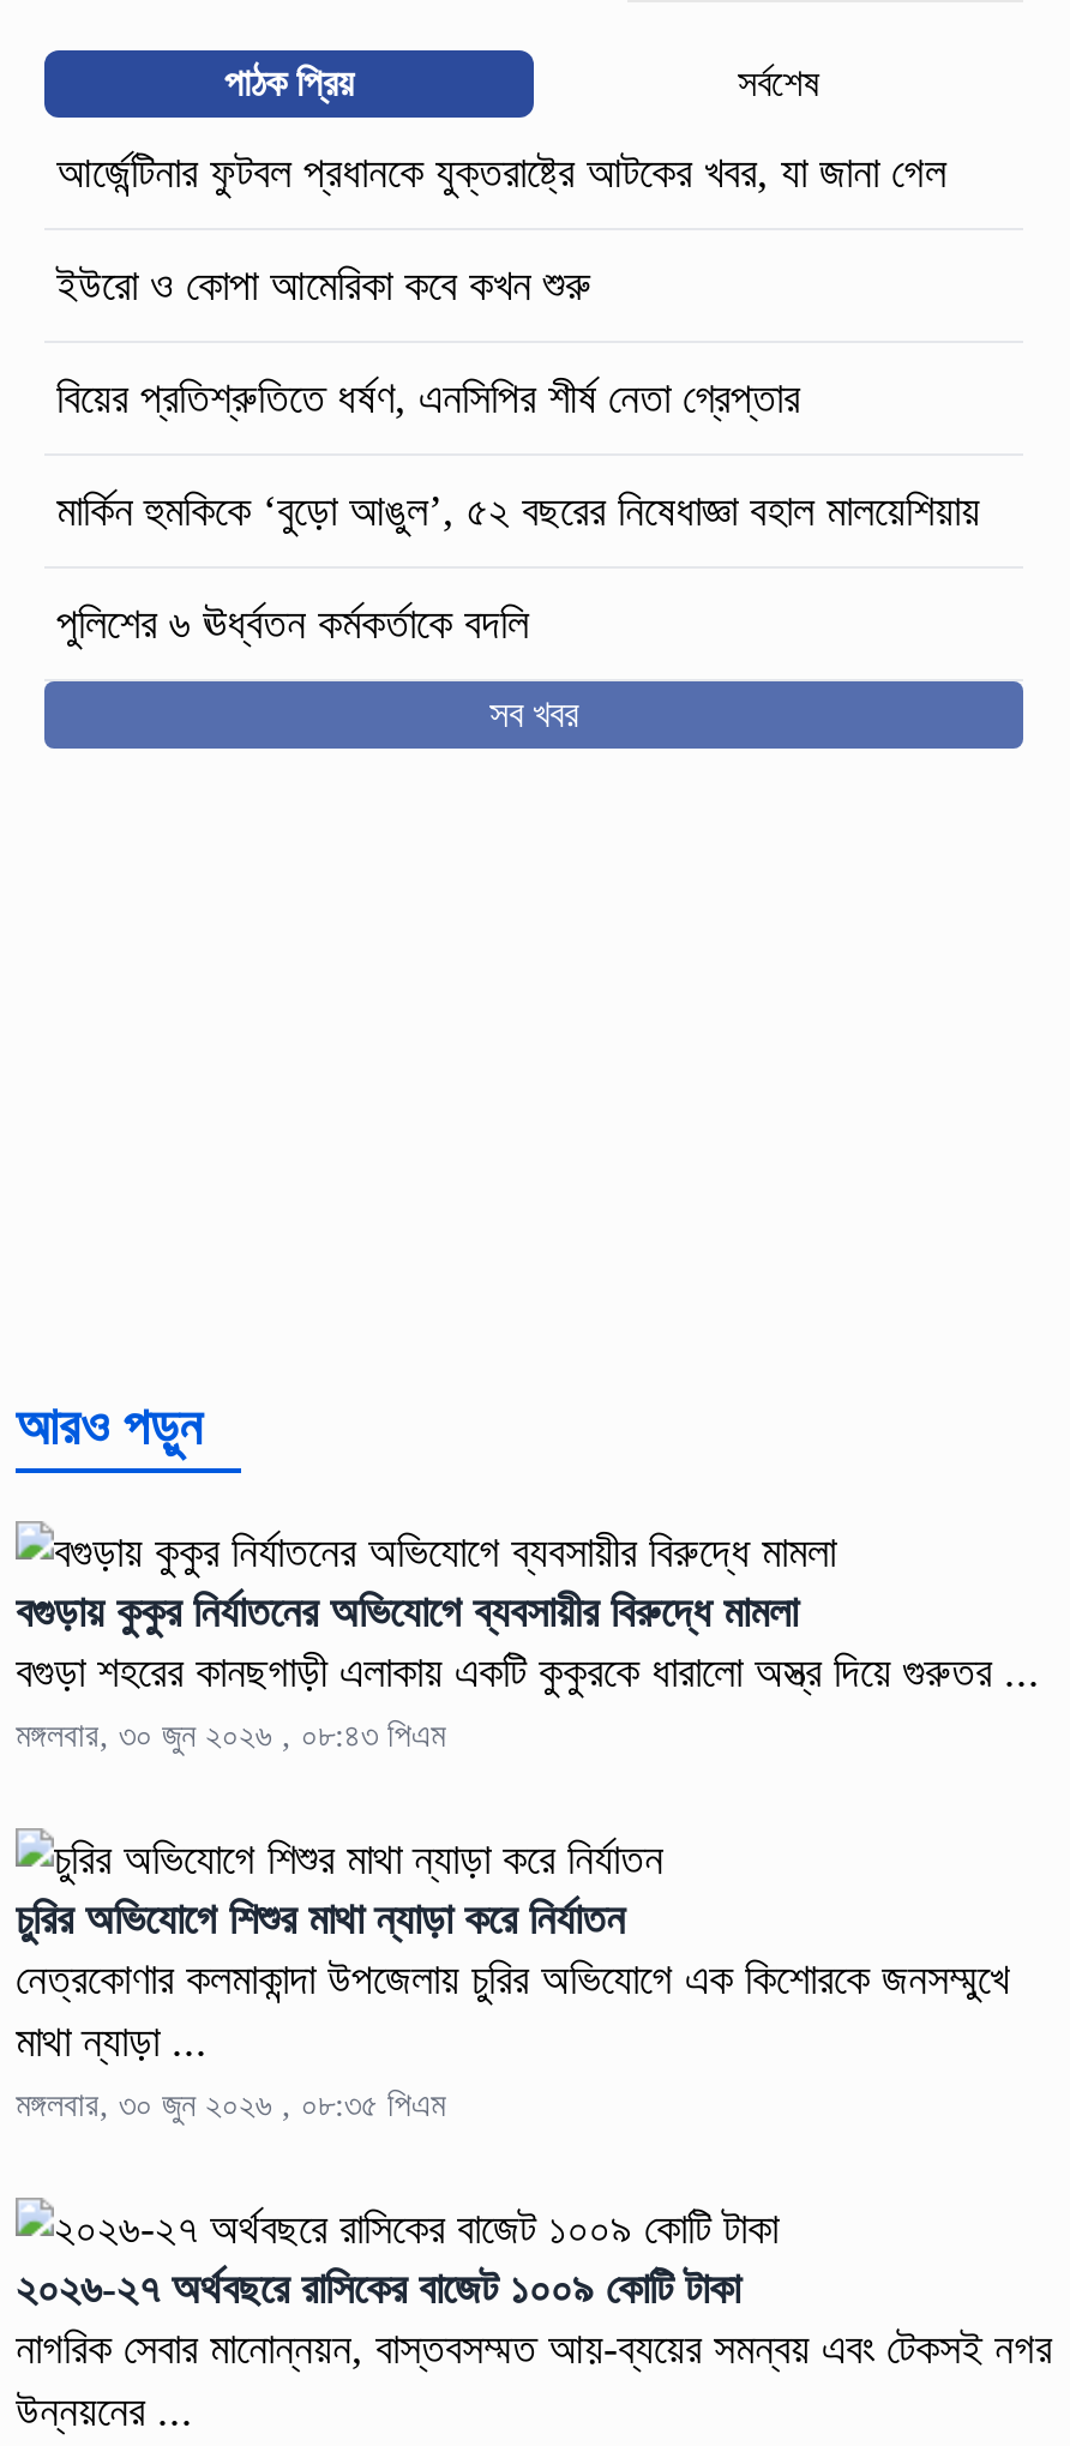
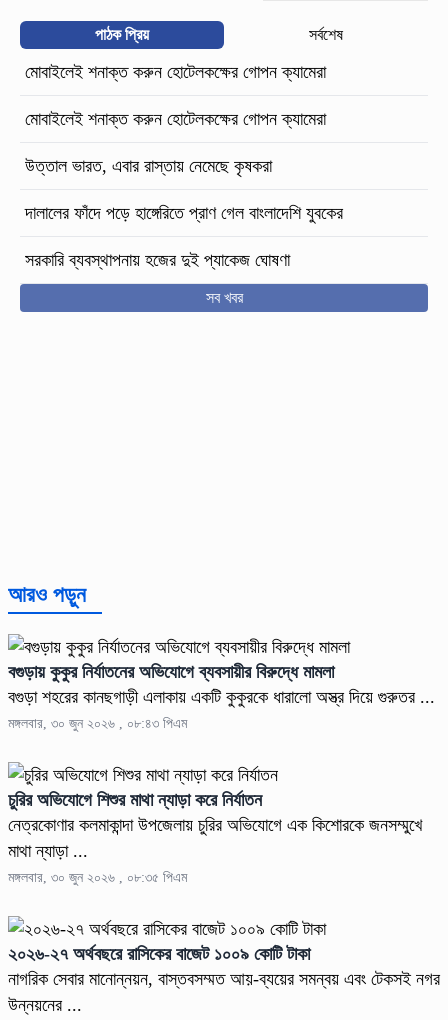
[56,149,946,197] আর্জেন্টিনার ফুটবল প্রধানকে যুক্তরাষ্ট্রে আটকের খবর, যা জানা গেল -> [25,62,326,82] মোবাইলেই শনাক্ত করুন হোটেলকক্ষের গোপন ক্যামেরা
[56,262,591,310] ইউরো ও কোপা আমেরিকা কবে কখন শুরু -> [25,109,326,129] মোবাইলেই শনাক্ত করুন হোটেলকক্ষের গোপন ক্যামেরা
[56,375,800,423] বিয়ের প্রতিশ্রুতিতে ধর্ষণ, এনসিপির শীর্ষ নেতা গ্রেপ্তার -> [25,156,272,176] উত্তাল ভারত, এবার রাস্তায় নেমেছে কৃষকরা
[56,487,980,535] মার্কিন হুমকিকে ‘বুড়ো আঙুল’, ৫২ বছরের নিষেধাজ্ঞা বহাল মালয়েশিয়ায় -> [25,203,343,223] দালালের ফাঁদে পড়ে হাঙ্গেরিতে প্রাণ গেল বাংলাদেশি যুবকের
[56,600,529,648] পুলিশের ৬ ঊর্ধ্বতন কর্মকর্তাকে বদলি -> [25,250,290,270] সরকারি ব্যবস্থাপনায় হজের দুই প্যাকেজ ঘোষণা

